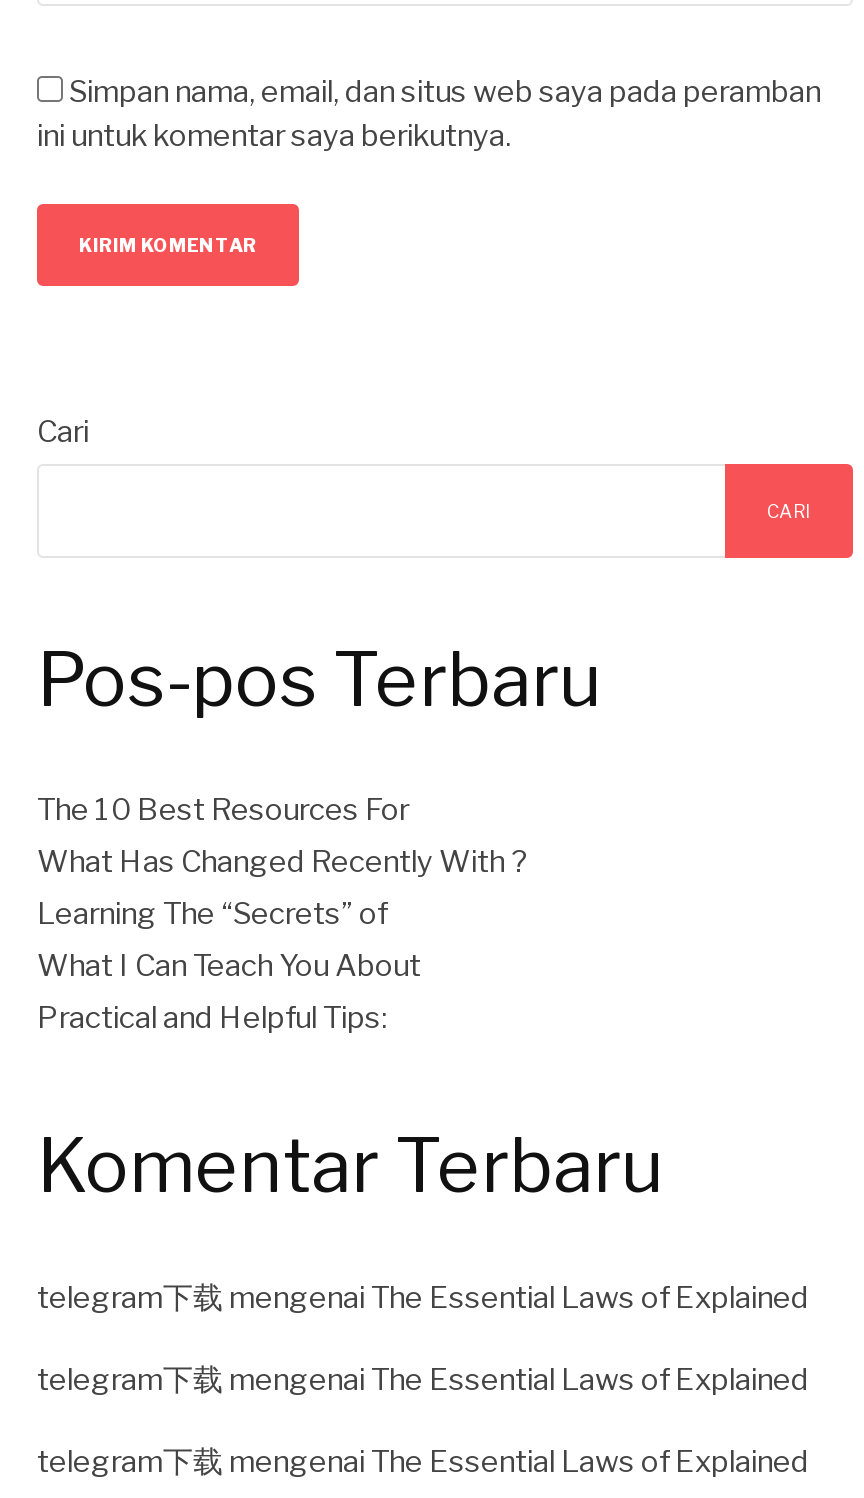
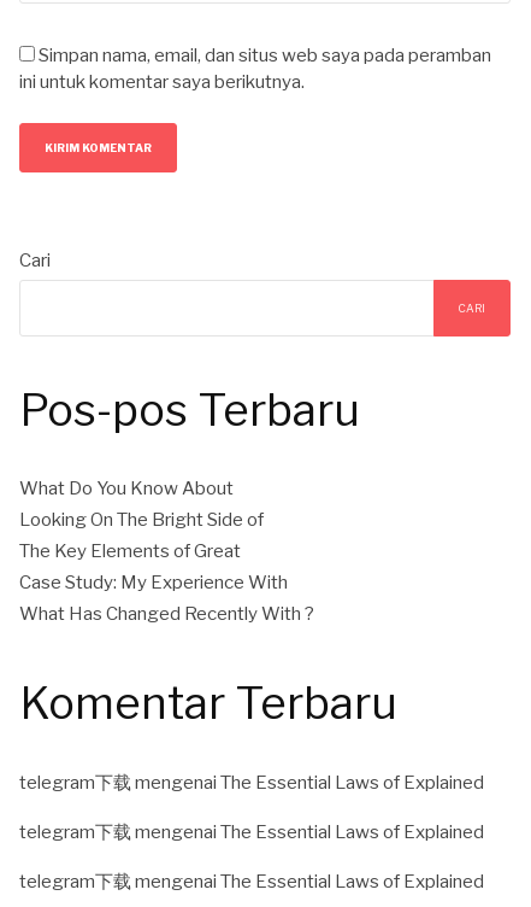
[37,793,409,829] The 10 Best Resources For -> [19,478,288,594] What Do You Know About | Looking On The Bright Side of | The Key Elements of Great | Case Study: My Experience With
moved [37,845,527,881] -> [19,604,314,625]: What Has Changed Recently With ?
[37,897,421,1037] Learning The “Secrets” of | What I Can Teach You About | Practical and Helpful Tips: -> none

